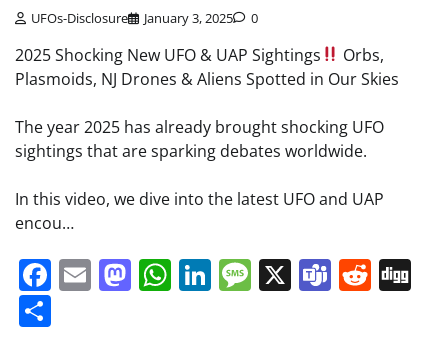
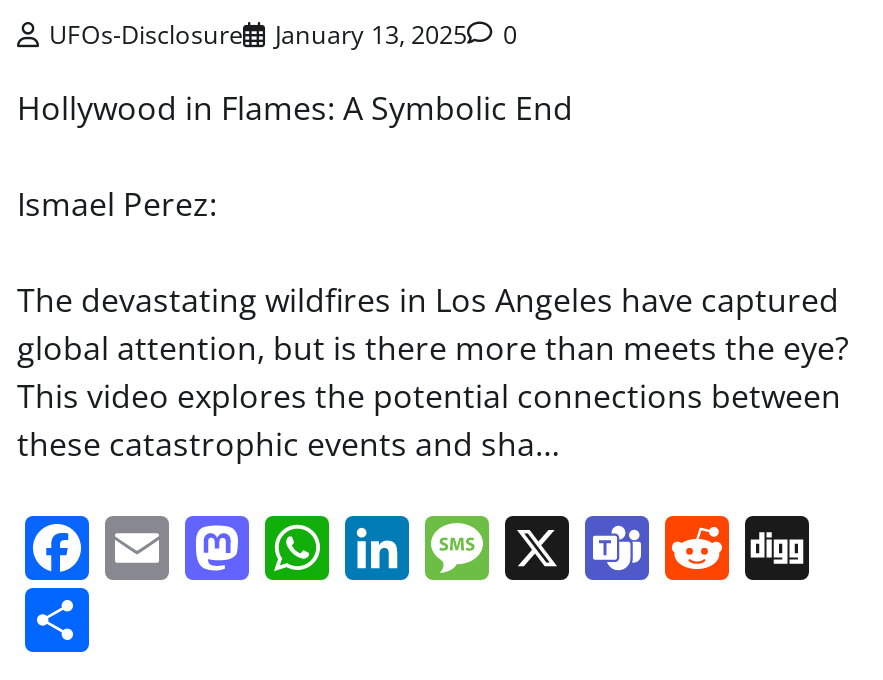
[31,9,258,27] UFOs-Disclosure January 3, 2025 0 -> [49,16,517,52] UFOs-Disclosure January 13, 2025 0
[15,44,399,90] 2025 Shocking New UFO & UAP Sightings | Orbs, | Plasmoids, NJ Drones & Aliens Spotted in Our Skies -> [17,86,573,130] Hollywood in Flames: A Symbolic End
[15,116,384,162] The year 2025 has already brought shocking UFO | sightings that are sparking debates worldwide. -> [17,182,217,226] Ismael Perez:
[15,188,384,234] In this video, we dive into the latest UFO and UAP | encou… -> [17,278,849,466] The devastating wildfires in Los Angeles have captured | global attention, but is there more than meets the eye? | This video explores the potential connections between | these catastrophic events and sha…

